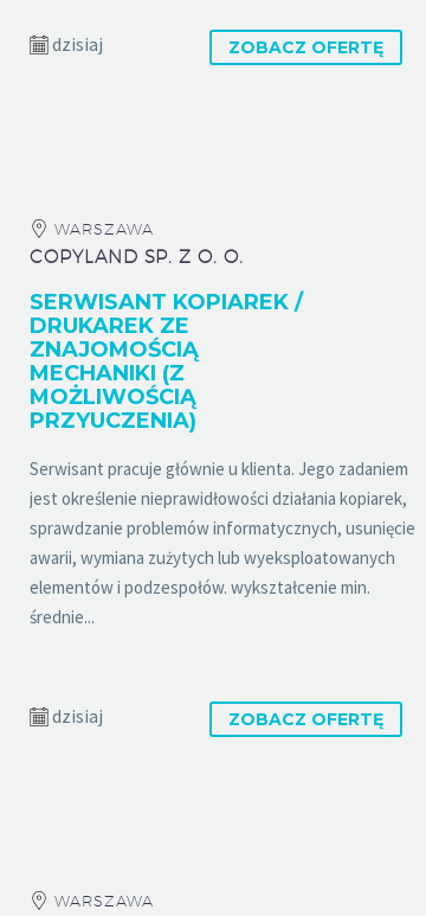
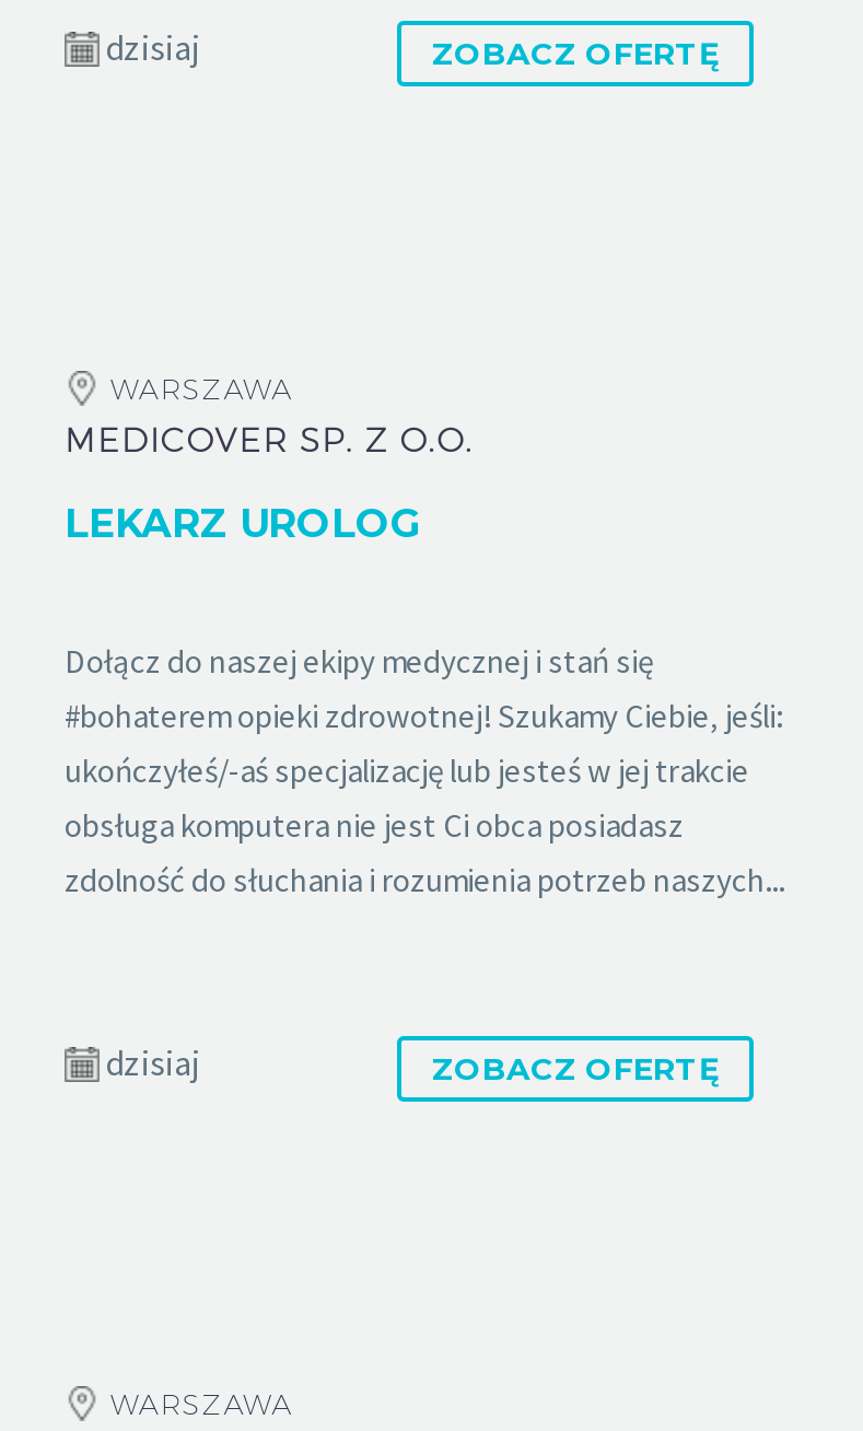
[30,247,244,267] COPYLAND SP. Z O. O. -> [65,422,474,459] MEDICOVER SP. Z O.O.
[30,289,303,433] SERWISANT KOPIAREK / | DRUKAREK ZE | ZNAJOMOŚCIĄ | MECHANIKI (Z | MOŻLIWOŚCIĄ | PRZYUCZENIA) -> [65,500,421,548] LEKARZ UROLOG
[30,458,415,629] Serwisant pracuje głównie u klienta. Jego zadaniem | jest określenie nieprawidłowości działania kopiarek, | sprawdzanie problemów informatycznych, usunięcie | awarii, wymiana zużytych lub wyeksploatowanych | elementów i podzespołów. wykształcenie min. | średnie... -> [65,641,784,901] Dołącz do naszej ekipy medycznej i stań się | #bohaterem opieki zdrowotnej! Szukamy Ciebie, jeśli: | ukończyłeś/-aś specjalizację lub jesteś w jej trakcie | obsługa komputera nie jest Ci obca posiadasz | zdolność do słuchania i rozumienia potrzeb naszych...

